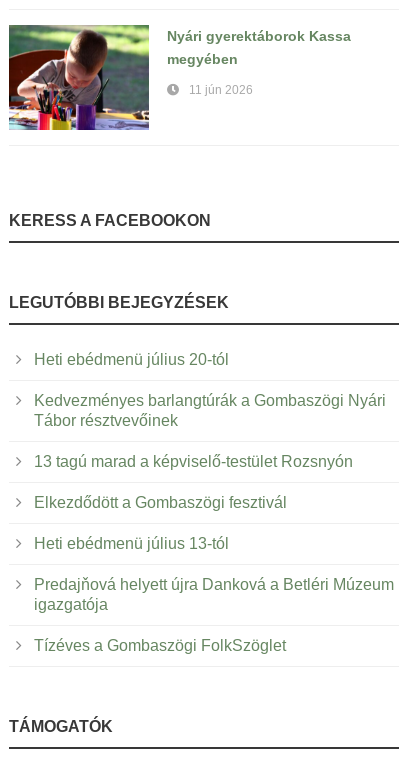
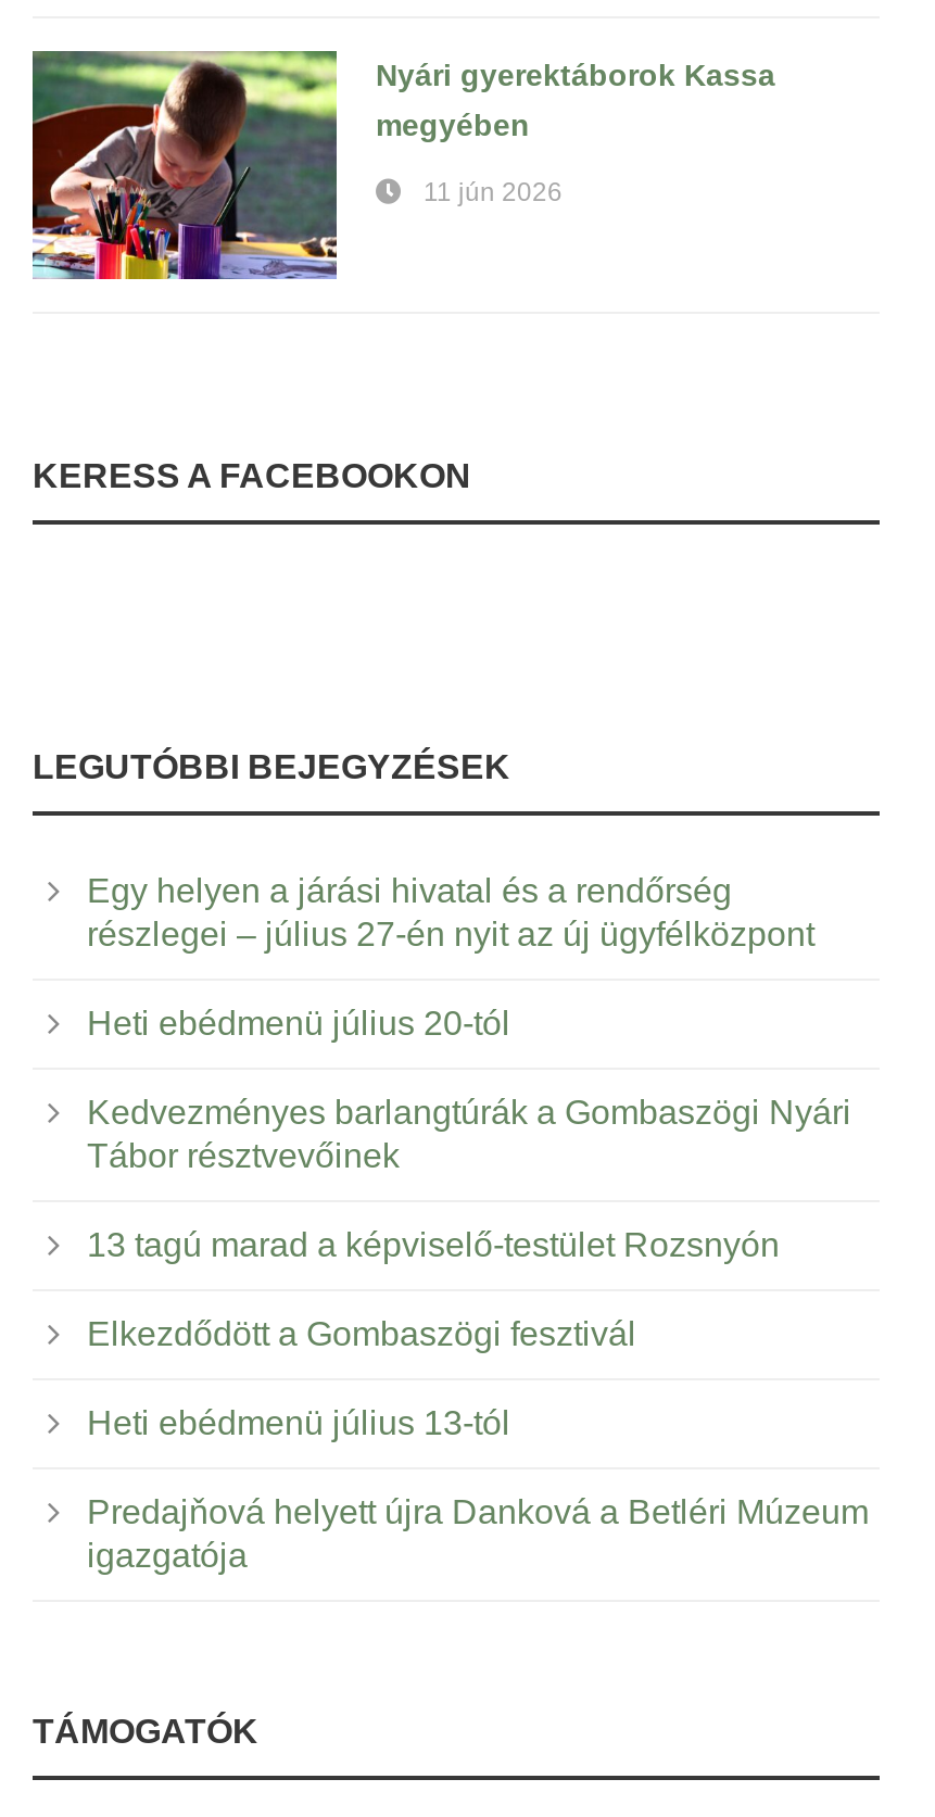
none -> [87,872,814,952] Egy helyen a járási hivatal és a rendőrség | részlegei – július 27-én nyit az új ügyfélközpont
moved [34,351,394,613] -> [87,1005,869,1574]: Heti ebédmenü július 20-tól | Kedvezményes barlangtúrák a Gombaszögi Nyári | Tábor résztvevőinek | 13 tagú marad a képviselő-testület Rozsnyón | Elkezdődött a Gombaszögi fesztivál | Heti ebédmenü július 13-tól | Predajňová helyett újra Danková a Betléri Múzeum | igazgatója
[34,637,286,654] Tízéves a Gombaszögi FolkSzöglet -> none

